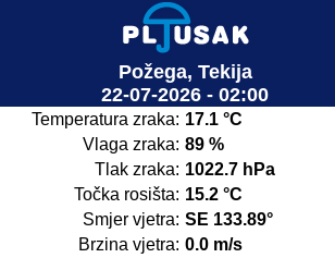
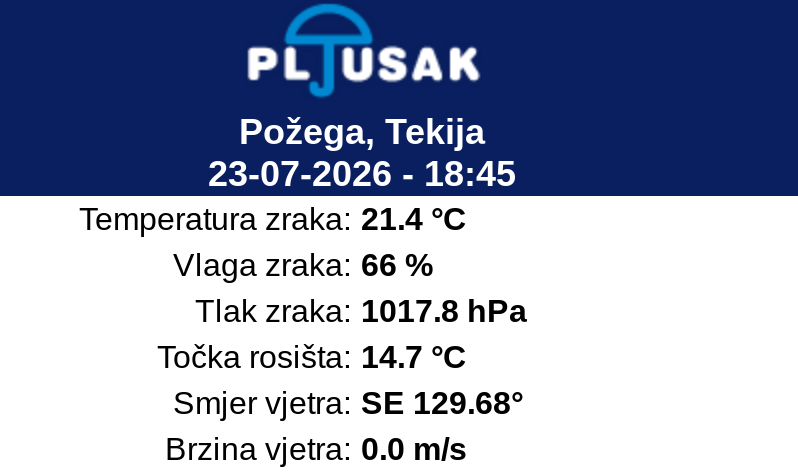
[101,84,269,106] 22-07-2026 - 02:00 -> [208,154,516,194] 23-07-2026 - 18:45
[31,110,242,128] Temperatura zraka: 17.1 °C -> [79,202,467,236] Temperatura zraka: 21.4 °C
[82,135,224,153] Vlaga zraka: 89 % -> [173,248,433,282] Vlaga zraka: 66 %
[94,160,275,179] Tlak zraka: 1022.7 hPa -> [195,294,527,328] Tlak zraka: 1017.8 hPa
[73,185,242,204] Točka rosišta: 15.2 °C -> [157,340,467,374] Točka rosišta: 14.7 °C
[82,210,272,229] Smjer vjetra: SE 133.89° -> [173,386,523,420] Smjer vjetra: SE 129.68°

